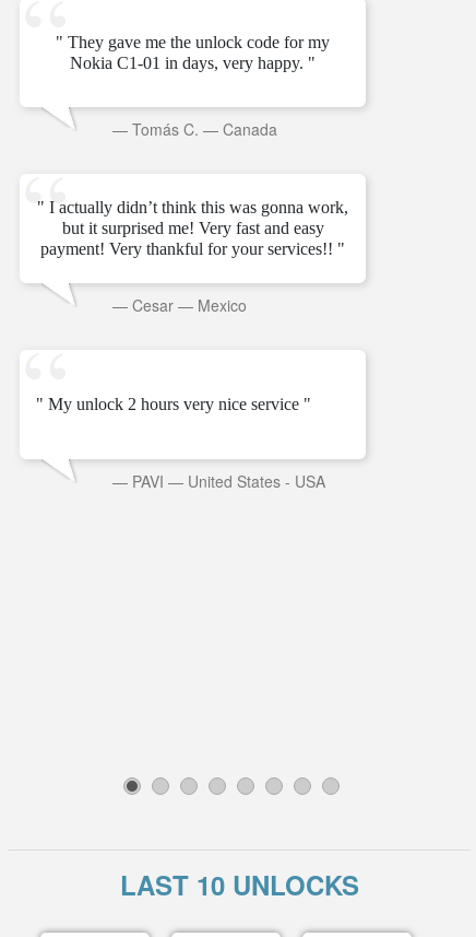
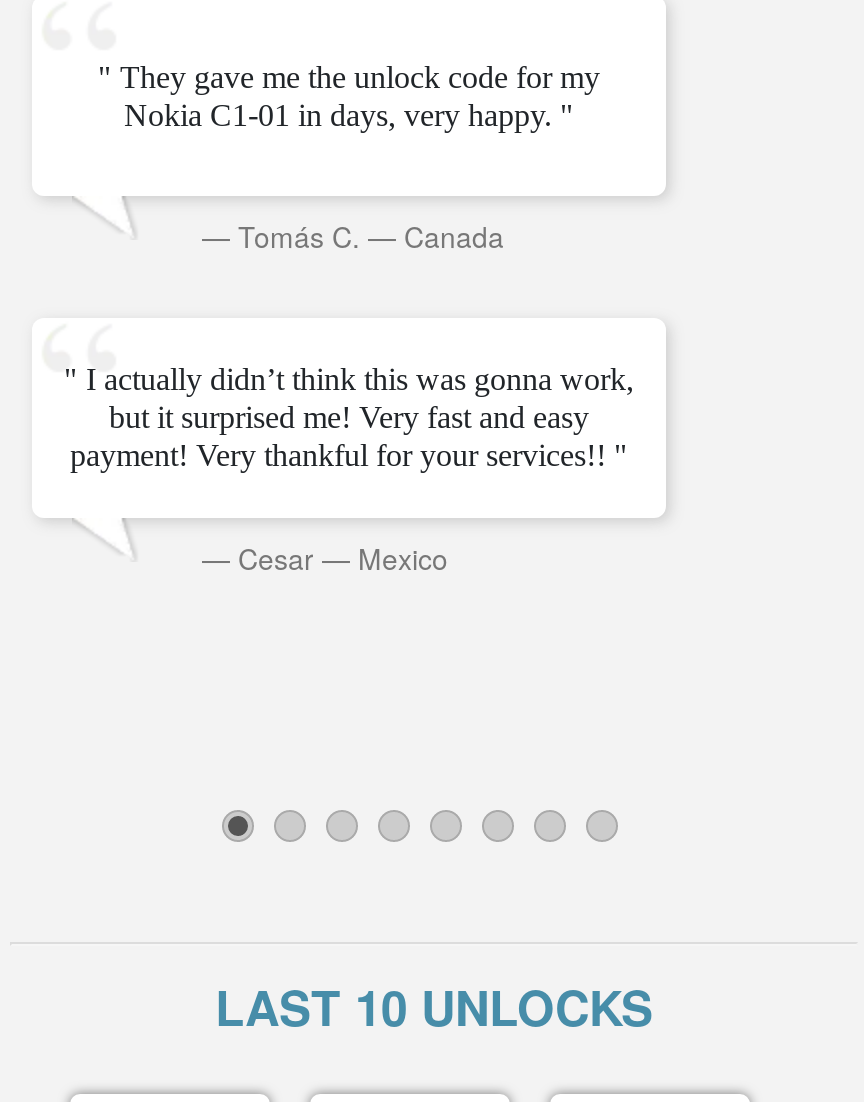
[36,395,311,413] " My unlock 2 hours very nice service " -> none
[112,470,325,492] — PAVI — United States - USA -> none

